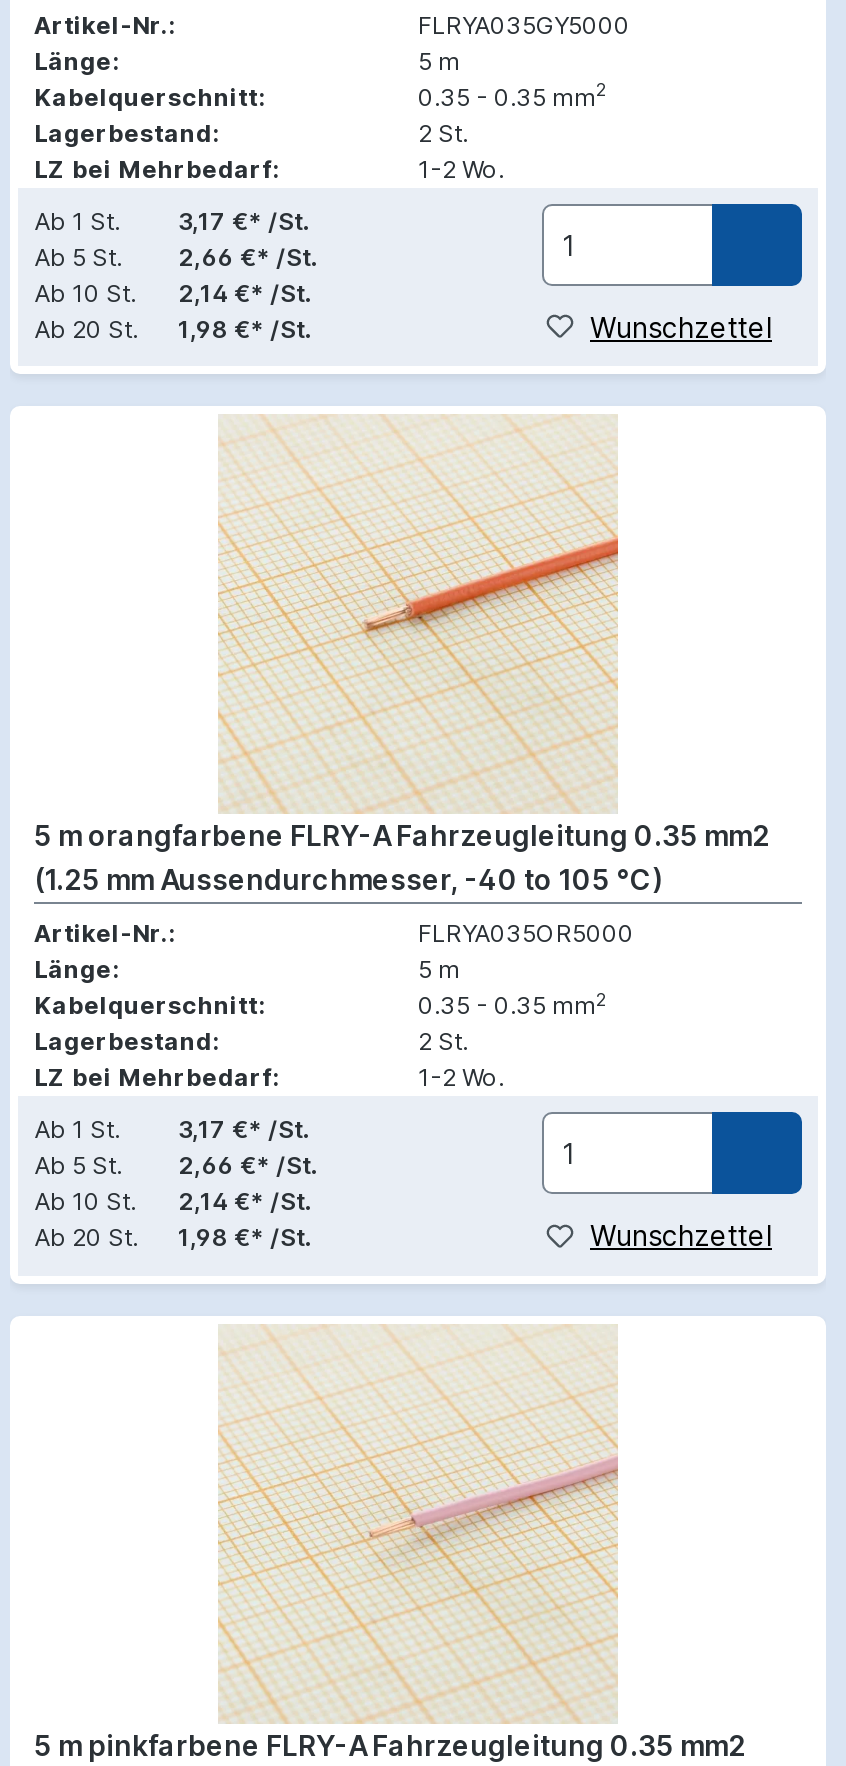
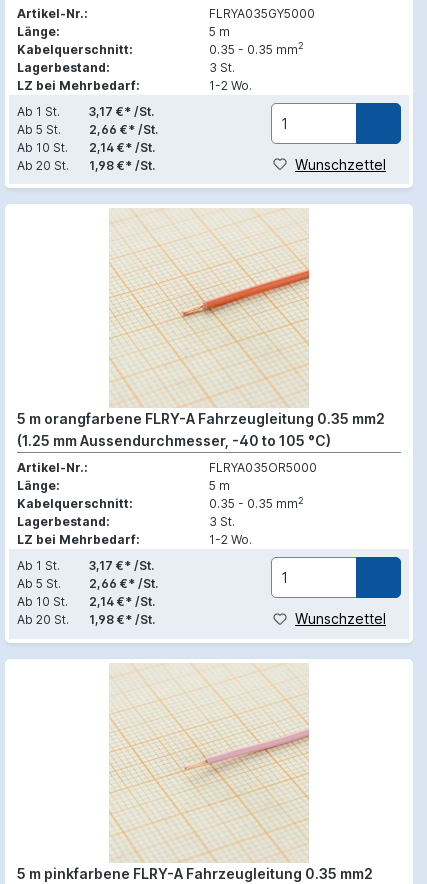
[418,117,468,147] 2 St. -> [209,59,235,74] 3 St.
[418,1026,468,1056] 2 St. -> [209,514,235,529] 3 St.

